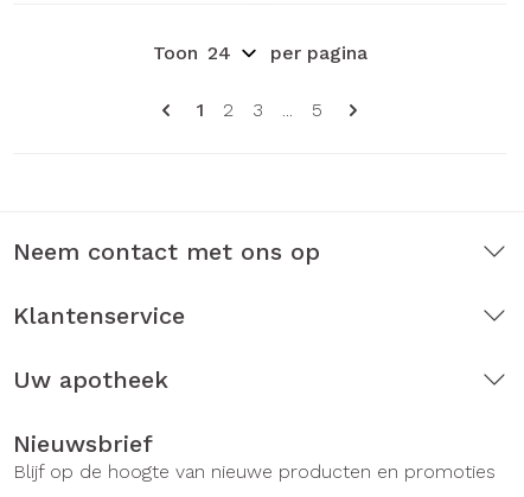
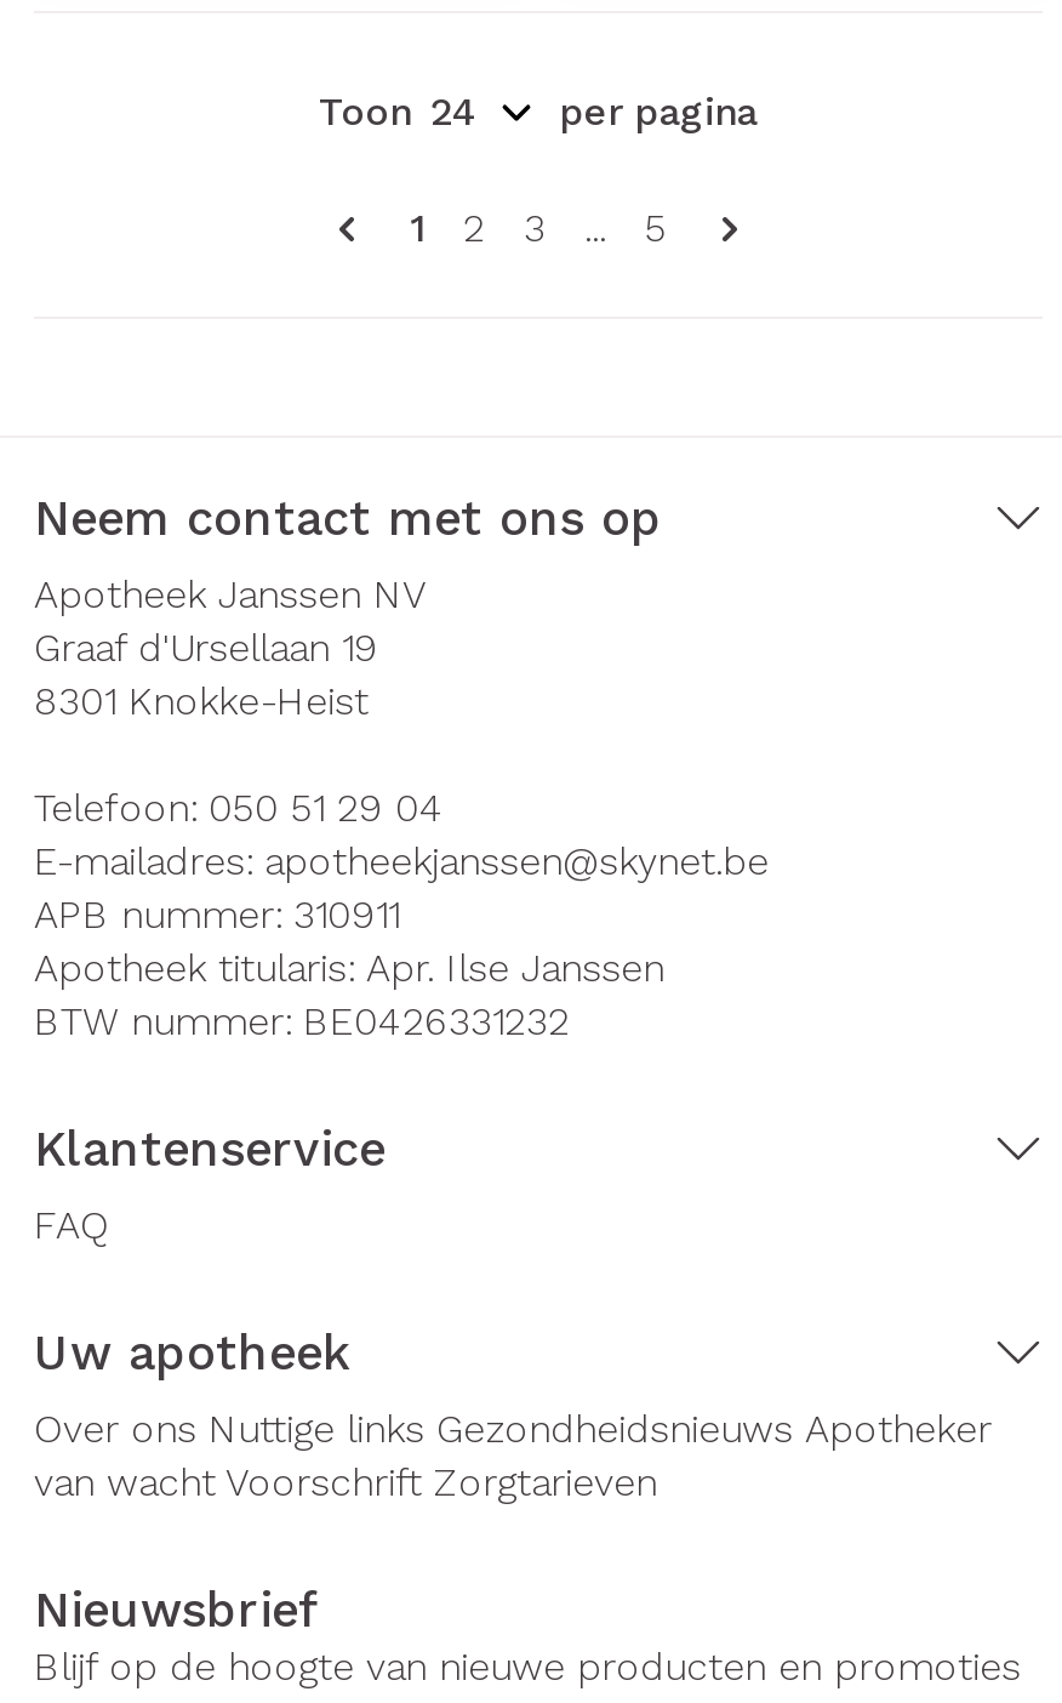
none -> [34,571,769,1044] Apotheek Janssen NV | Graaf d'Ursellaan 19 | 8301 Knokke-Heist | Telefoon: 050 51 29 04 | E-mailadres: apotheekjanssen@skynet.be | APB nummer: 310911 | Apotheek titularis: Apr. Ilse Janssen | BTW nummer: BE0426331232
none -> [34,1202,109,1248] FAQ
none -> [34,1406,992,1505] Over ons Nuttige links Gezondheidsnieuws Apotheker | van wacht Voorschrift Zorgtarieven

